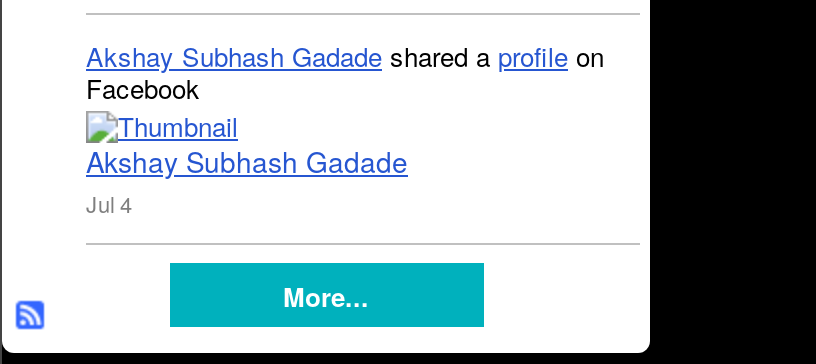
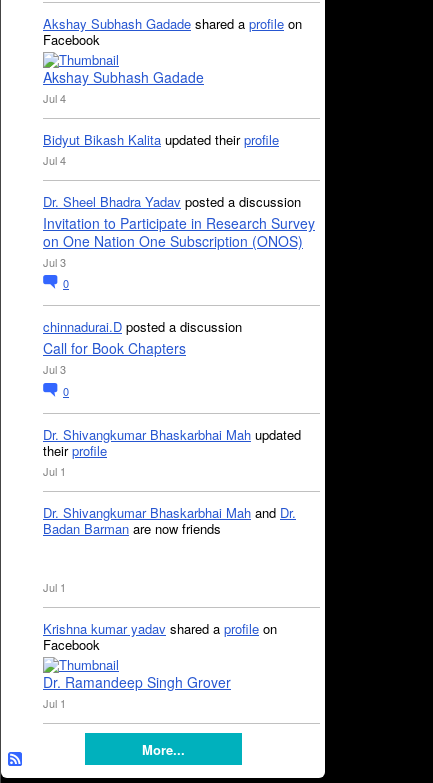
none -> [43,130,315,711] Bidyut Bikash Kalita updated their profile | Jul 4 | Dr. Sheel Bhadra Yadav posted a discussion | Invitation to Participate in Research Survey | on One Nation One Subscription (ONOS) | Jul 3 | 0 | chinnadurai.D posted a discussion | Call for Book Chapters | Jul 3 | 0 | Dr. Shivangkumar Bhaskarbhai Mah updated | theirprofile | Jul 1 | Dr. Shivangkumar Bhaskarbhai Mah and Dr. | Badan Barmanare now friends | Jul 1 | Krishna kumar yadav shared a profile on | Facebook | Dr. Ramandeep Singh Grover | Jul 1

